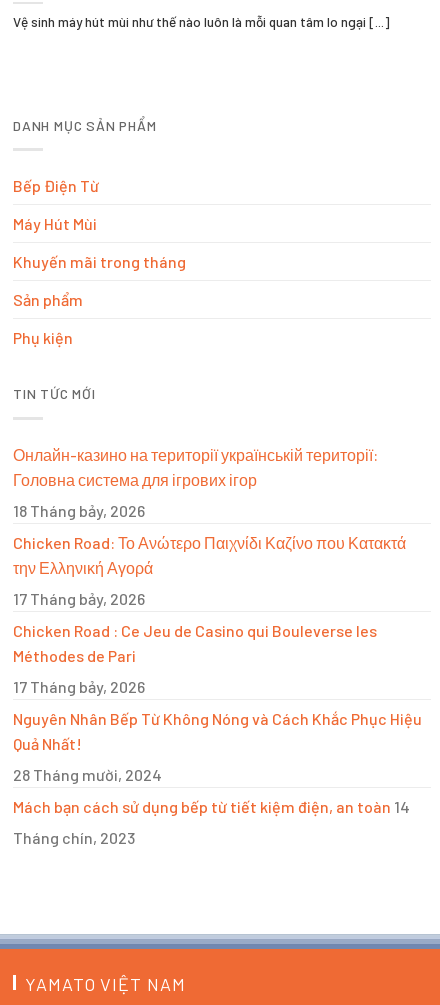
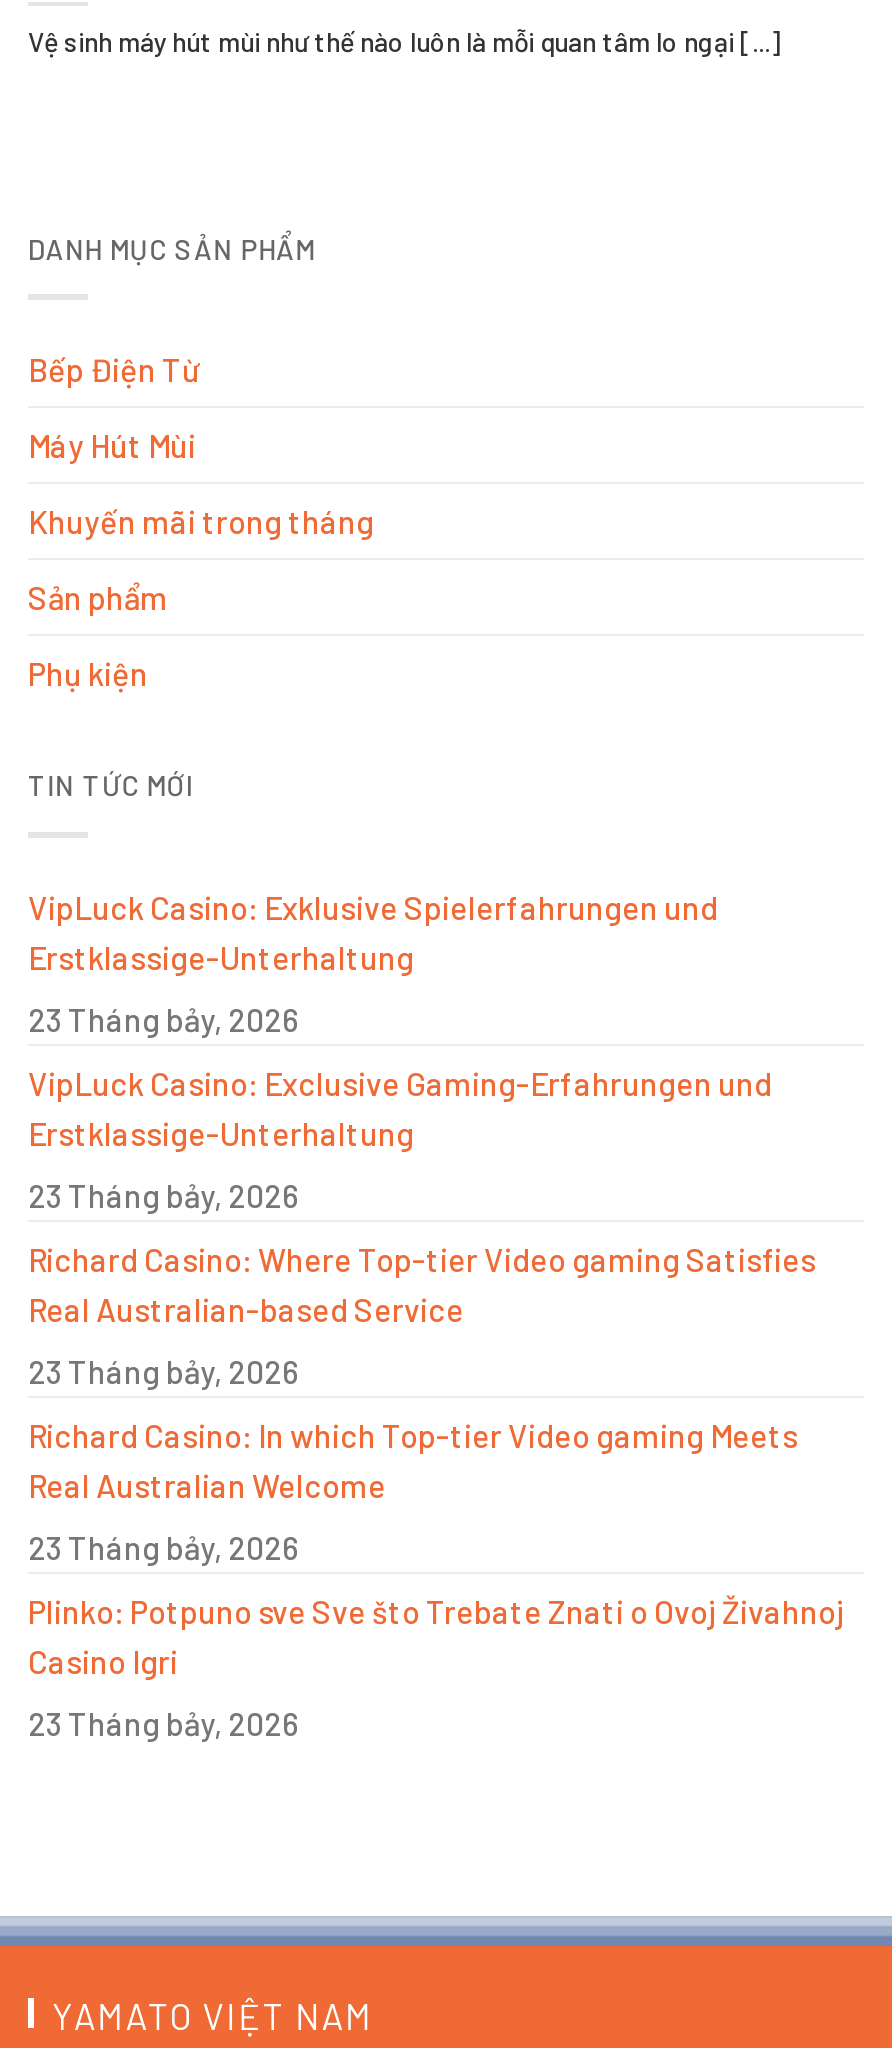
[13,445,378,489] Онлайн-казино на території українській території: | Головна система для ігрових ігор -> [28,888,718,976] VipLuck Casino: Exklusive Spielerfahrungen und | Erstklassige-Unterhaltung
[13,501,145,520] 18 Tháng bảy, 2026 -> [28,1000,298,1038] 23 Tháng bảy, 2026
[13,533,406,577] Chicken Road: Το Ανώτερο Παιχνίδι Καζίνο που Κατακτά | την Ελληνική Αγορά -> [28,1064,772,1152] VipLuck Casino: Exclusive Gaming-Erfahrungen und | Erstklassige-Unterhaltung
[13,589,145,608] 17 Tháng bảy, 2026 -> [28,1176,298,1214] 23 Tháng bảy, 2026
[13,621,377,665] Chicken Road : Ce Jeu de Casino qui Bouleverse les | Méthodes de Pari -> [28,1240,816,1328] Richard Casino: Where Top-tier Video gaming Satisfies | Real Australian-based Service
[13,677,145,696] 17 Tháng bảy, 2026 -> [28,1352,298,1390] 23 Tháng bảy, 2026
[13,709,422,753] Nguyên Nhân Bếp Từ Không Nóng và Cách Khắc Phục Hiệu | Quả Nhất! -> [28,1416,798,1504] Richard Casino: In which Top-tier Video gaming Meets | Real Australian Welcome
[13,765,162,784] 28 Tháng mười, 2024 -> [28,1528,298,1566] 23 Tháng bảy, 2026
[13,797,410,816] Mách bạn cách sử dụng bếp từ tiết kiệm điện, an toàn 14 -> [28,1592,844,1680] Plinko: Potpuno sve Sve što Trebate Znati o Ovoj Živahnoj | Casino Igri
[13,828,135,847] Tháng chín, 2023 -> [28,1704,298,1742] 23 Tháng bảy, 2026

